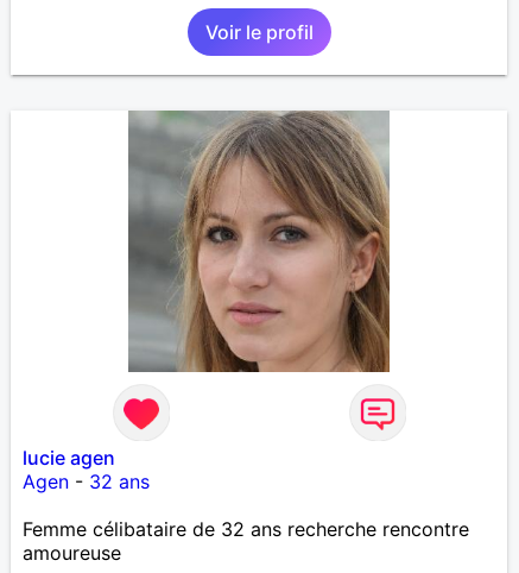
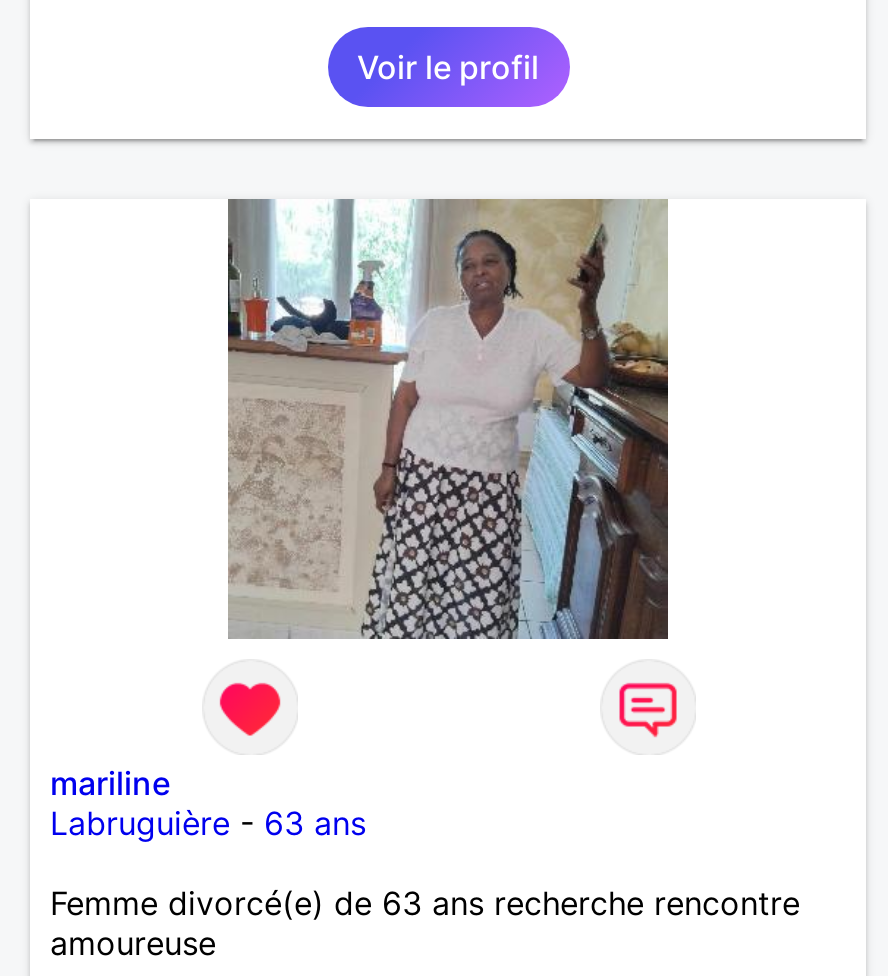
[128,109,391,373] [image] -> [226,199,670,641] [image]
[23,446,150,493] lucie agen | Agen - 32 ans -> [50,763,366,843] mariline | Labruguière - 63 ans
[23,517,469,541] Femme célibataire de 32 ans recherche rencontre -> [50,883,800,923] Femme divorcé(e) de 63 ans recherche rencontre

